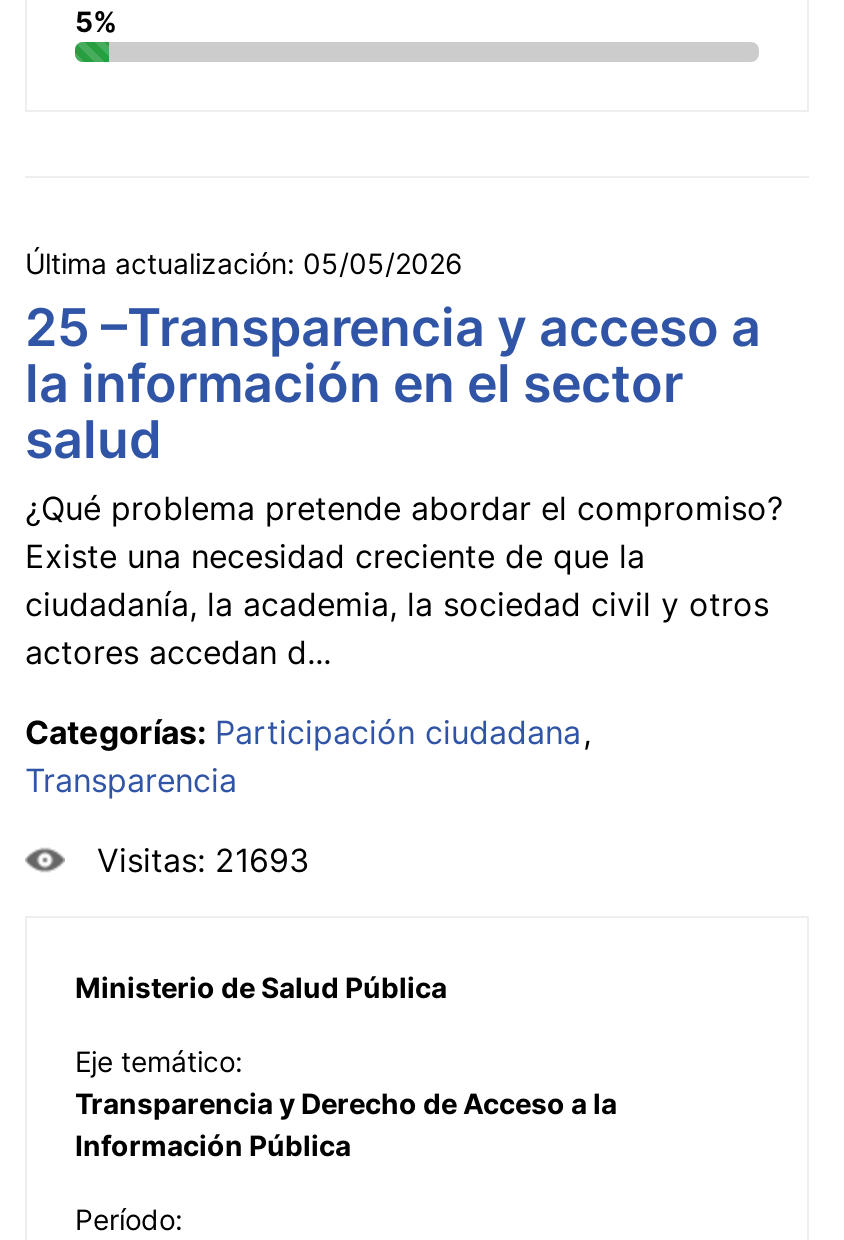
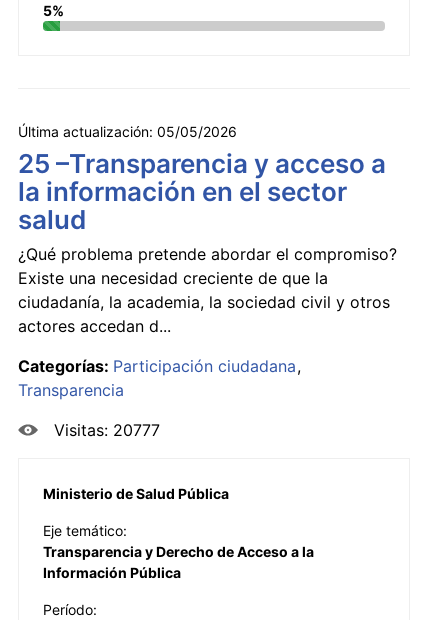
[97,840,309,880] Visitas: 21693 -> [54,420,160,440] Visitas: 20777

